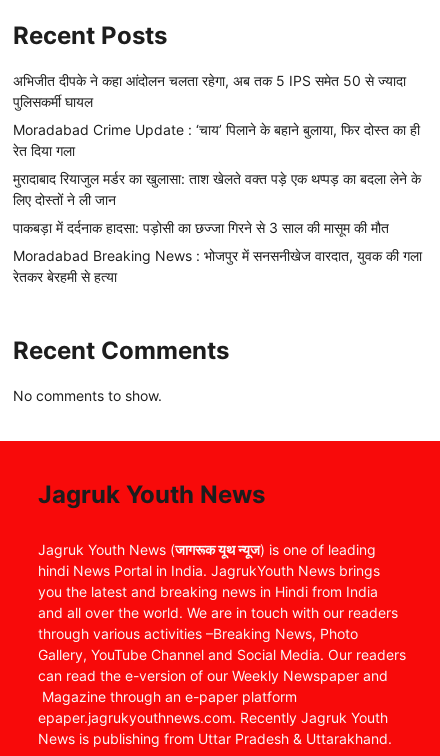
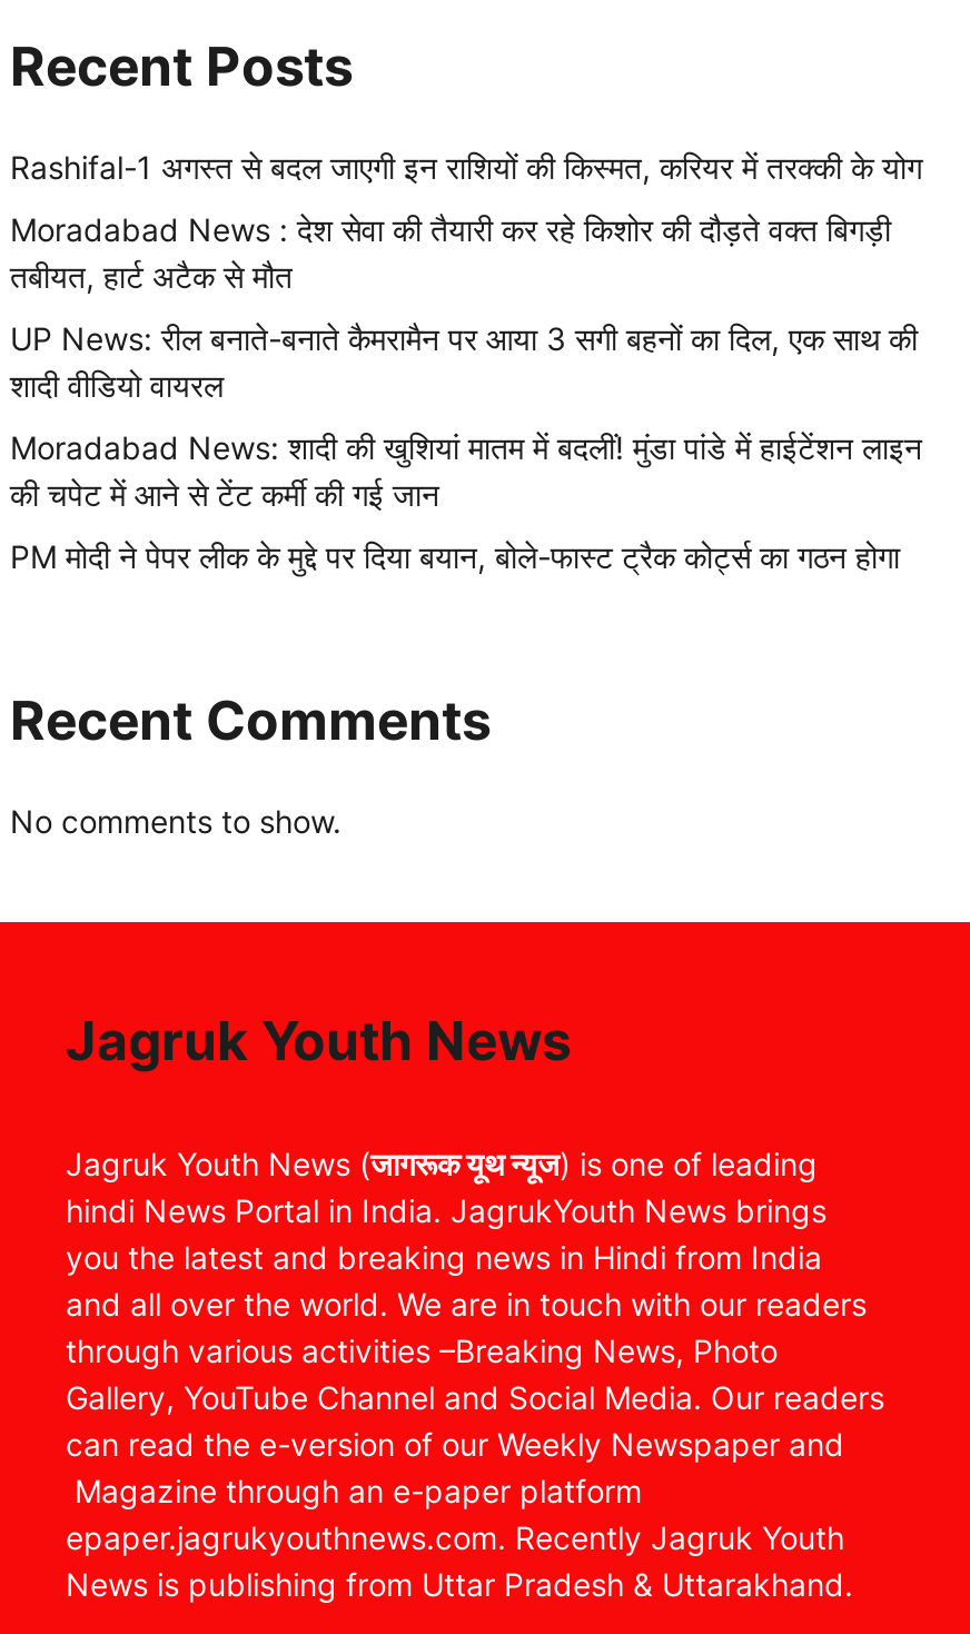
[13,72,406,110] अभिजीत दीपके ने कहा आंदोलन चलता रहेगा, अब तक 5 IPS समेत 50 से ज्यादा | पुलिसकर्मी घायल -> [10,148,922,186] Rashifal-1 अगस्त से बदल जाएगी इन राशियों की किस्मत, करियर में तरक्की के योग
[13,121,420,159] Moradabad Crime Update : ‘चाय’ पिलाने के बहाने बुलाया, फिर दोस्त का ही | रेत दिया गला -> [10,210,891,295] Moradabad News : देश सेवा की तैयारी कर रहे किशोर की दौड़ते वक्त बिगड़ी | तबीयत, हार्ट अटैक से मौत
[13,170,421,208] मुरादाबाद रियाजुल मर्डर का खुलासा: ताश खेलते वक्त पड़े एक थप्पड़ का बदला लेने के | लिए दोस्तों ने ली जान -> [10,319,918,404] UP News: रील बनाते-बनाते कैमरामैन पर आया 3 सगी बहनों का दिल, एक साथ की | शादी वीडियो वायरल
[13,219,389,236] पाकबड़ा में दर्दनाक हादसा: पड़ोसी का छज्जा गिरने से 3 साल की मासूम की मौत -> [10,428,922,513] Moradabad News: शादी की खुशियां मातम में बदलीं! मुंडा पांडे में हाईटेंशन लाइन | की चपेट में आने से टेंट कर्मी की गई जान
[13,247,422,285] Moradabad Breaking News : भोजपुर में सनसनीखेज वारदात, युवक की गला | रेतकर बेरहमी से हत्या -> [10,537,900,575] PM मोदी ने पेपर लीक के मुद्दे पर दिया बयान, बोले-फास्ट ट्रैक कोर्ट्स का गठन होगा

